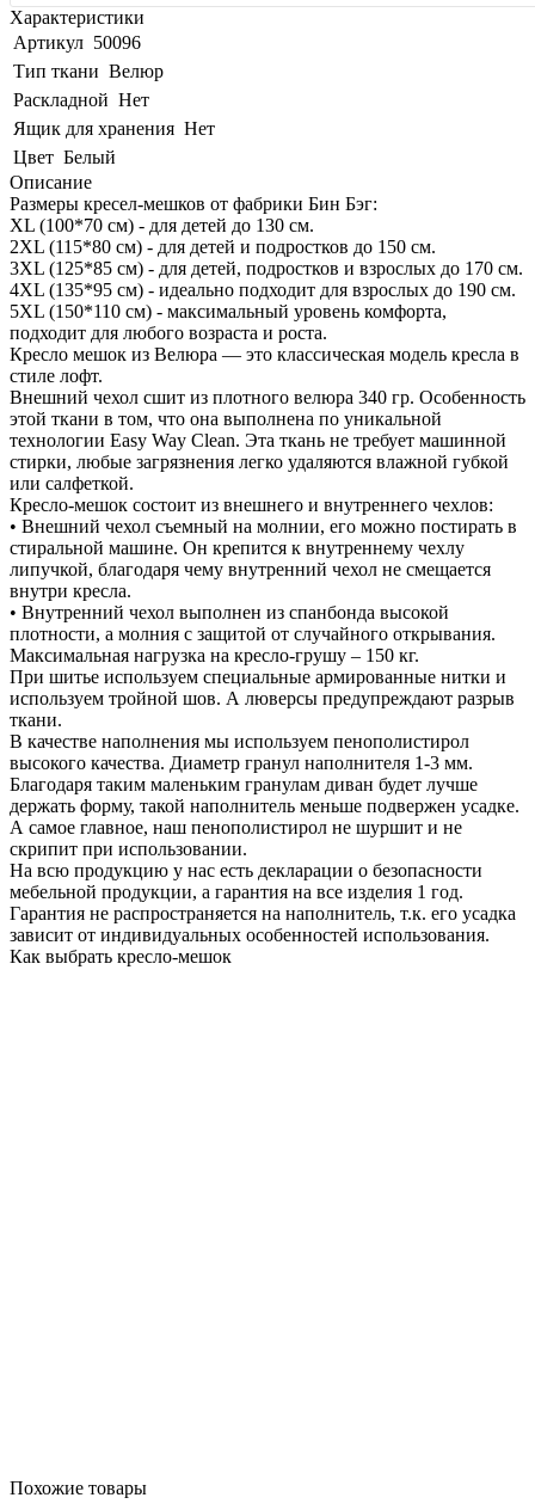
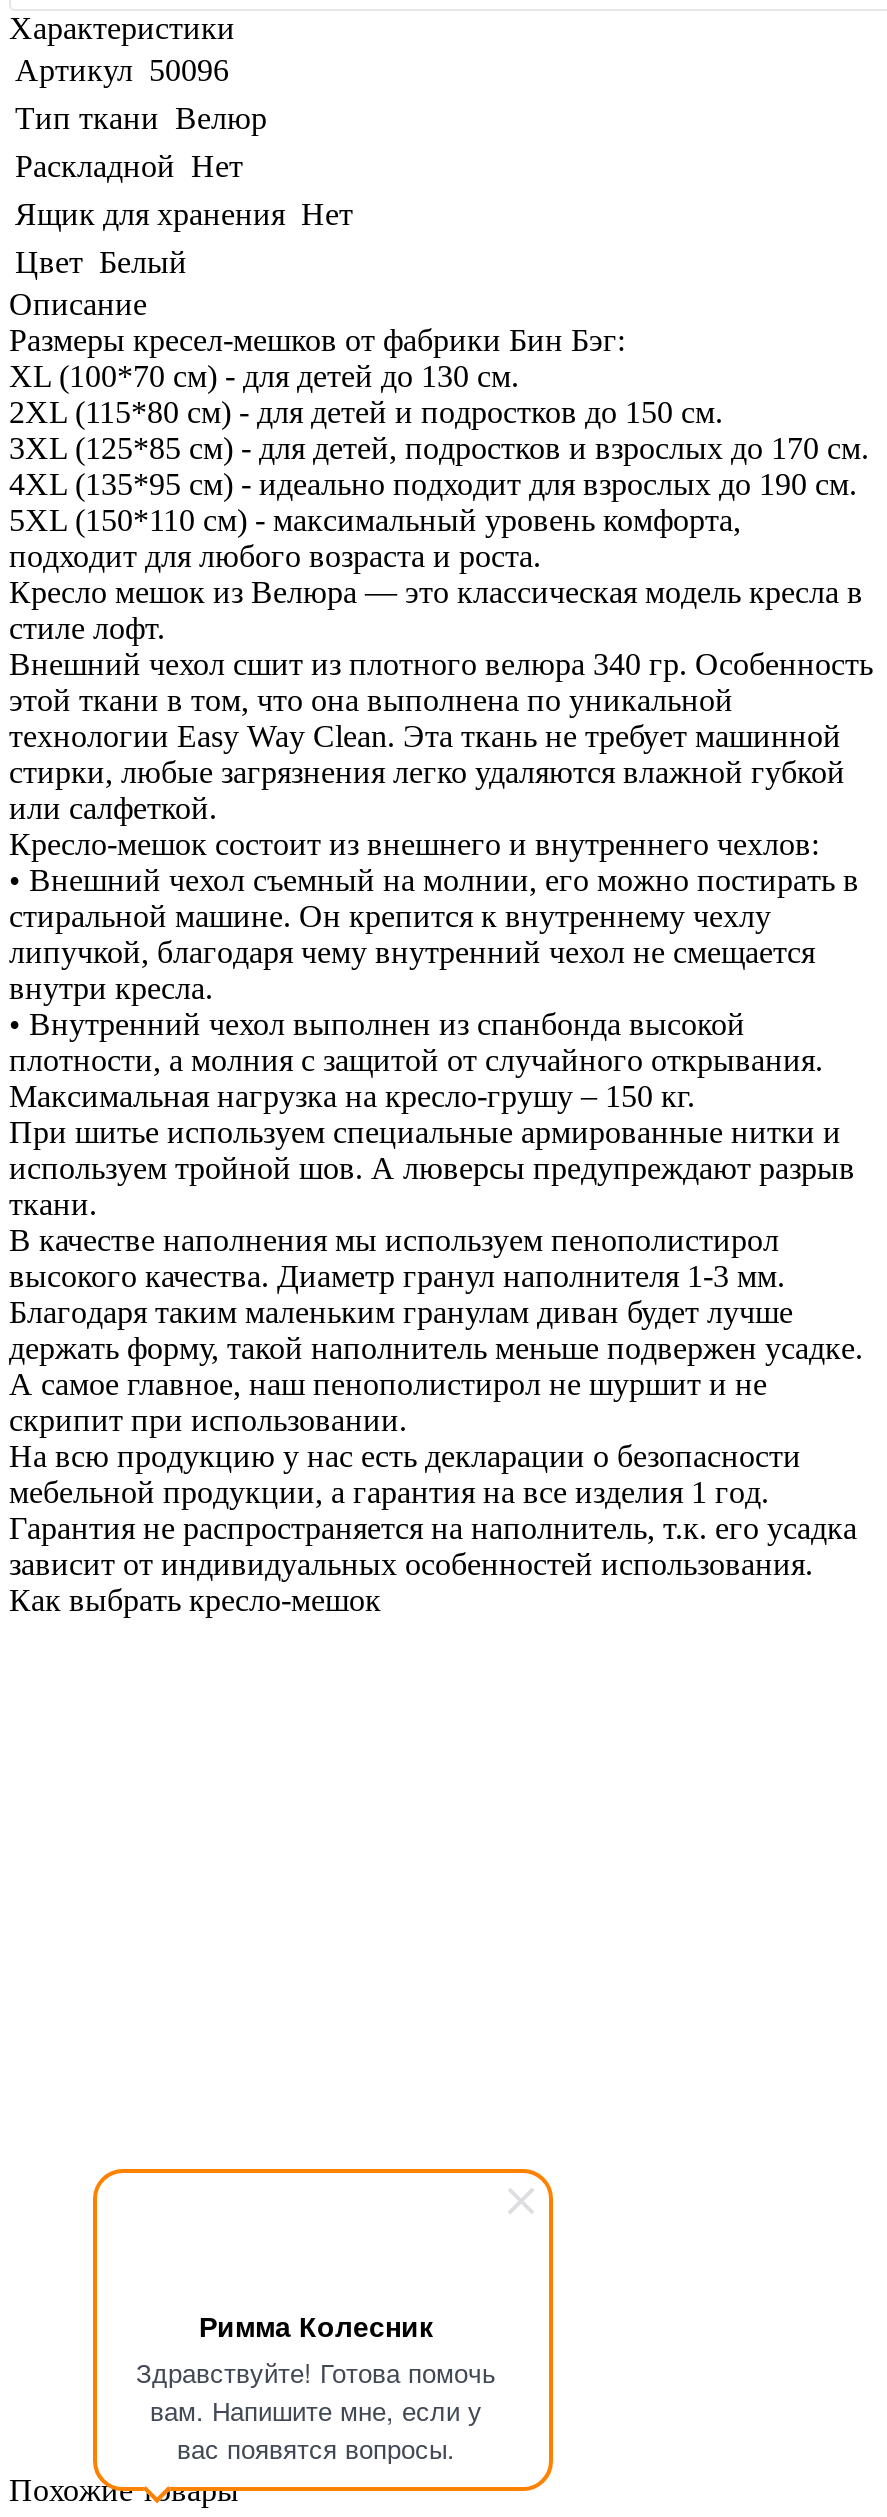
none -> [91,2167,555,2493] [image] | Римма Колесник | Здравствуйте! Готова помочь | вам. Напишите мне, если у | вас появятся вопросы.

